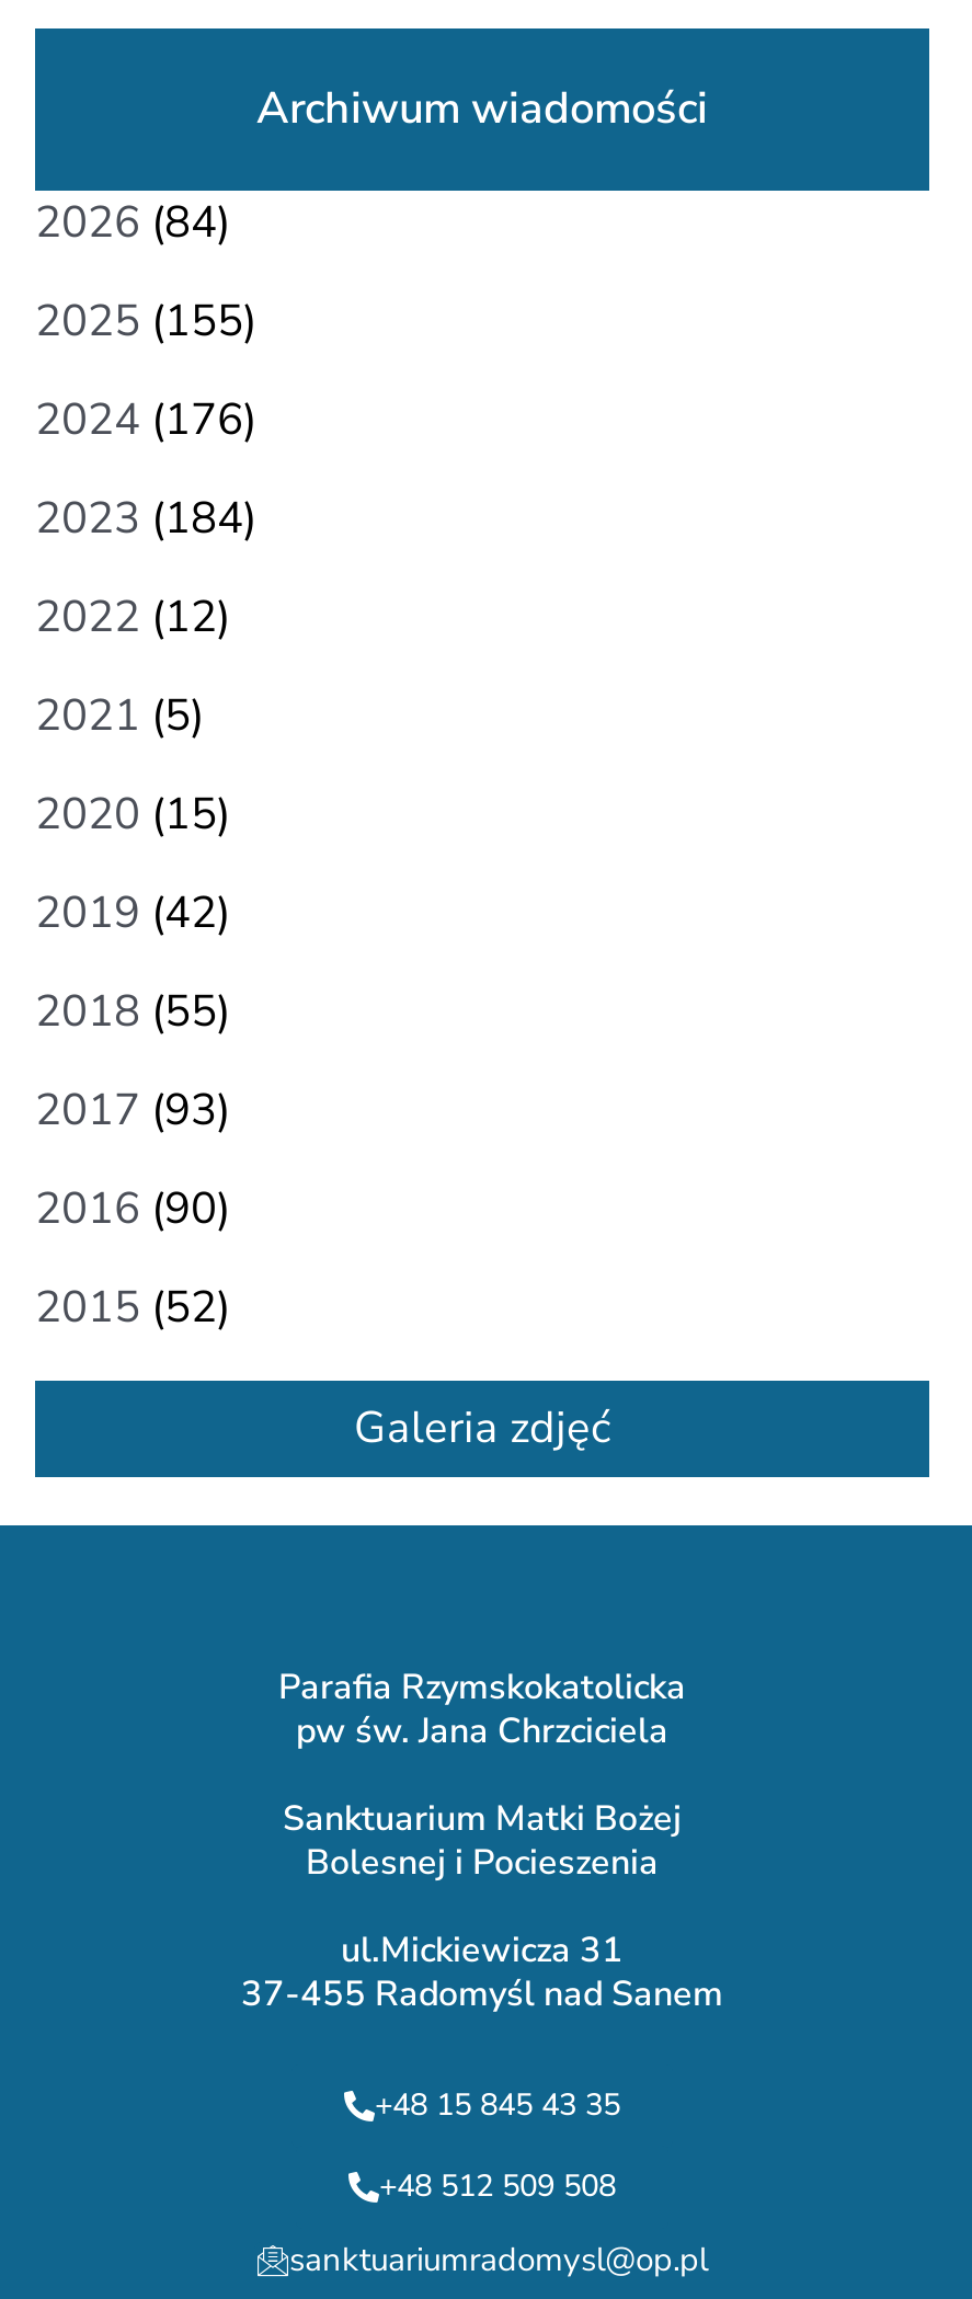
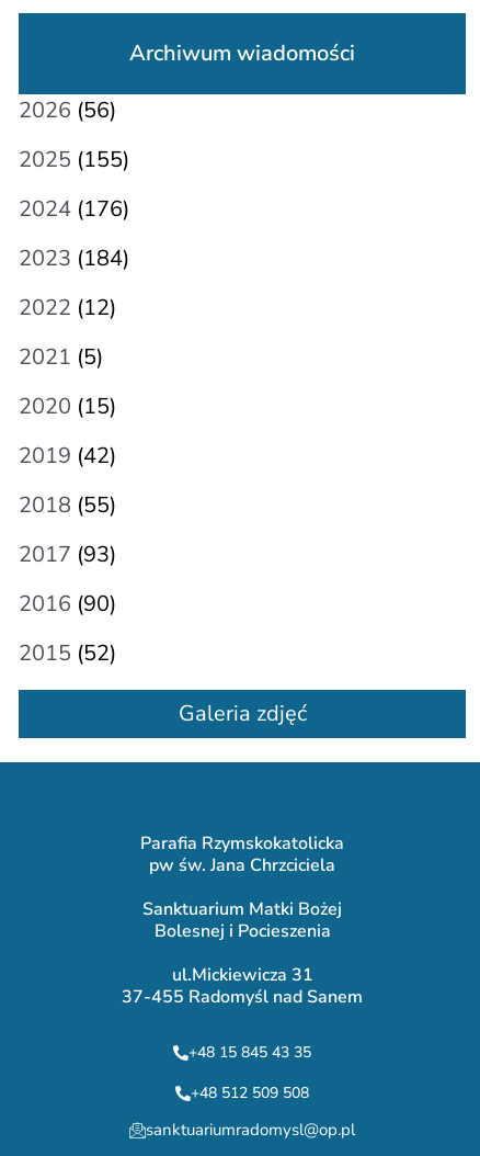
[35,193,230,252] 2026 (84) -> [19,96,116,125] 2026 (56)

